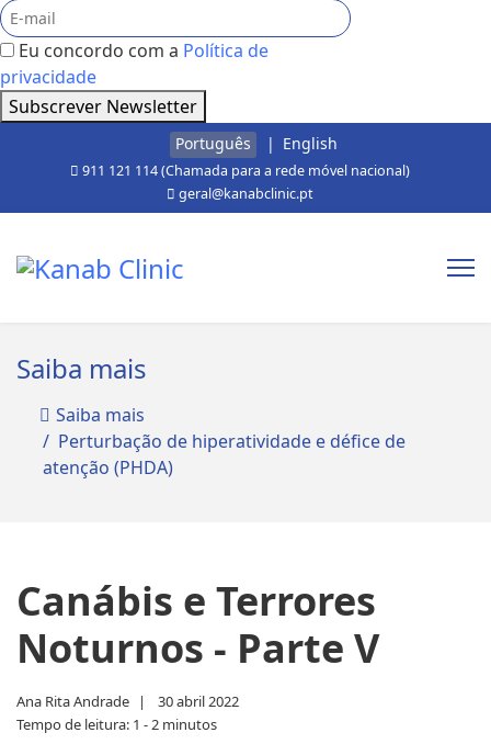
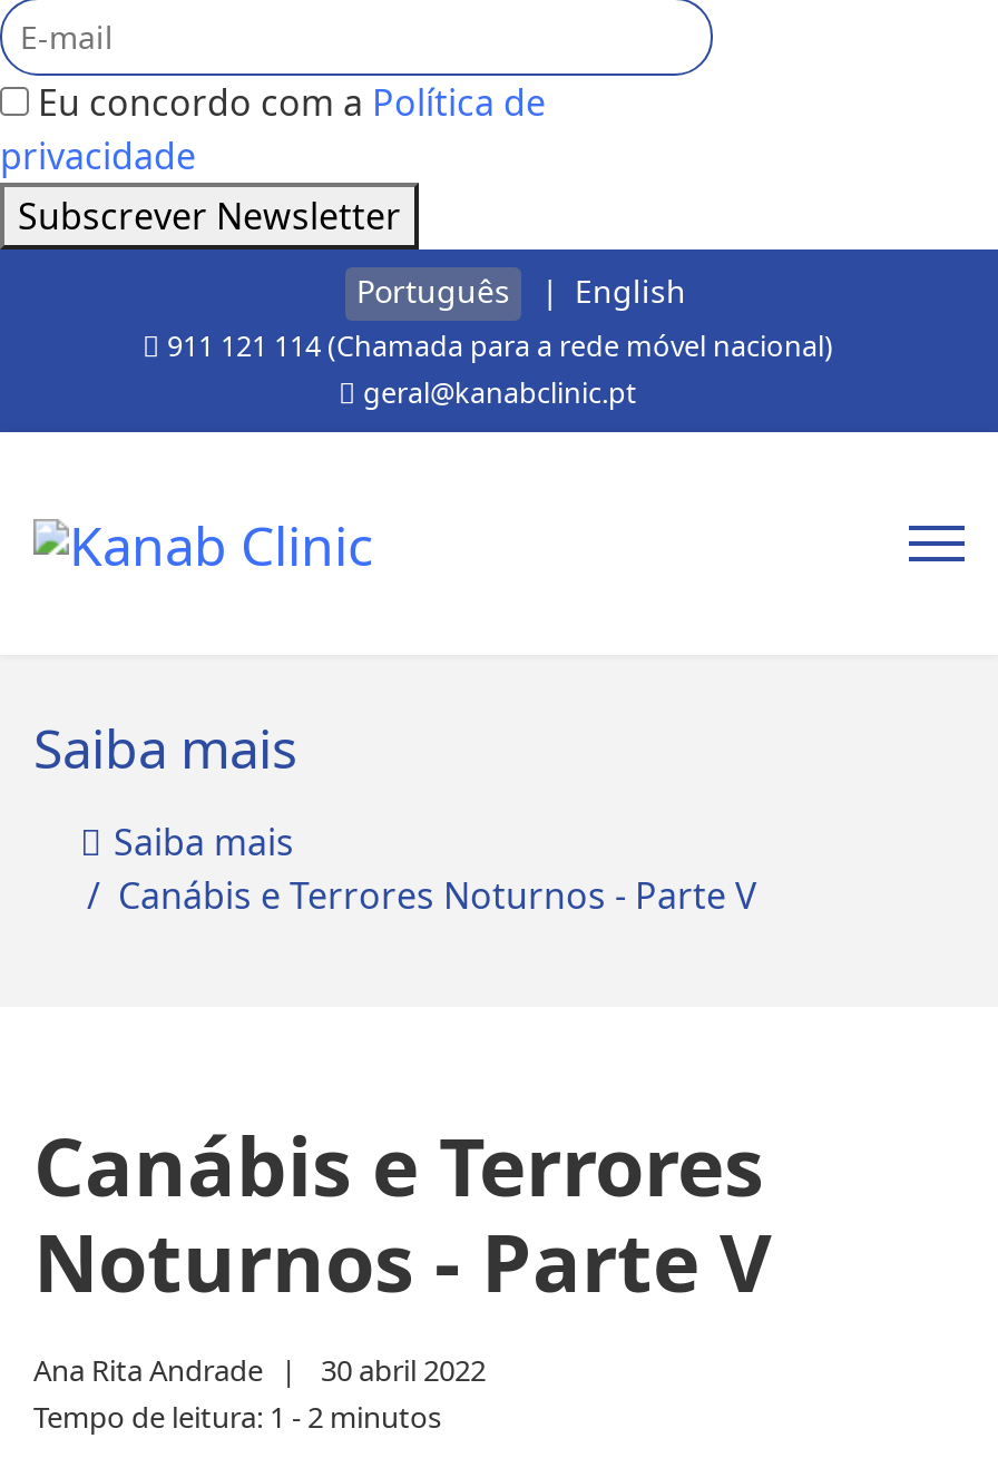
[43,429,406,480] Perturbação de hiperatividade e défice de | atenção (PHDA) -> [118,871,757,920] Canábis e Terrores Noturnos - Parte V

